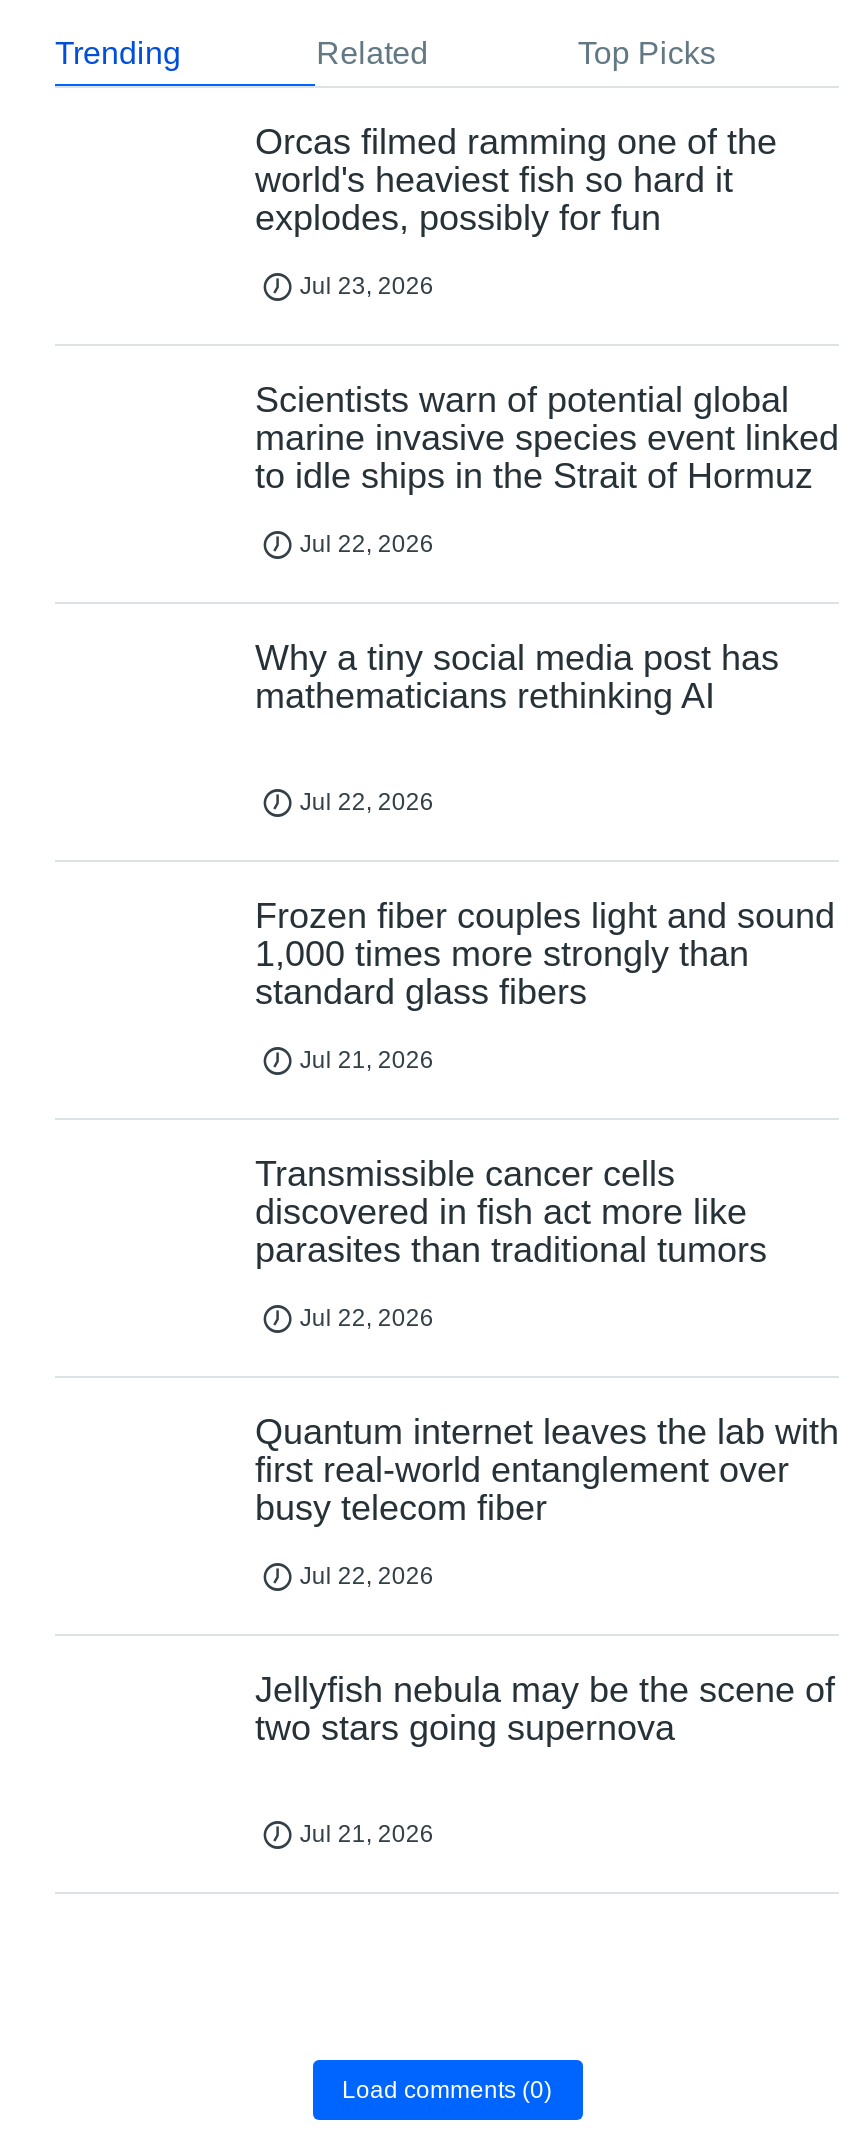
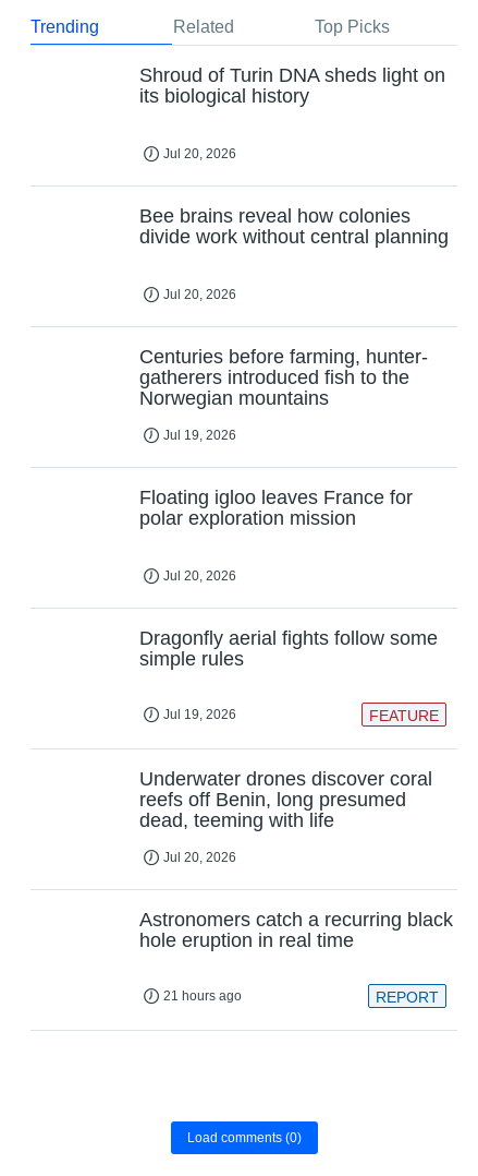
[255,123,777,239] Orcas filmed ramming one of the | world's heaviest fish so hard it | explodes, possibly for fun -> [139,65,445,107] Shroud of Turin DNA sheds light on | its biological history
[300,273,434,301] Jul 23, 2026 -> [164,147,237,162] Jul 20, 2026
[255,381,839,497] Scientists warn of potential global | marine invasive species event linked | to idle ships in the Strait of Hormuz -> [139,206,449,248] Bee brains reveal how colonies | divide work without central planning
[300,531,434,559] Jul 22, 2026 -> [164,287,237,303] Jul 20, 2026
[255,639,779,717] Why a tiny social media post has | mathematicians rethinking AI -> [139,346,428,410] Centuries before farming, hunter- | gatherers introduced fish to the | Norwegian mountains
[300,789,434,817] Jul 22, 2026 -> [164,428,237,443] Jul 19, 2026
[255,897,835,1013] Frozen fiber couples light and sound | 1,000 times more strongly than | standard glass fibers -> [139,487,413,530] Floating igloo leaves France for | polar exploration mission
[300,1047,434,1075] Jul 21, 2026 -> [164,569,237,584] Jul 20, 2026
[255,1155,767,1271] Transmissible cancer cells | discovered in fish act more like | parasites than traditional tumors -> [139,628,438,670] Dragonfly aerial fights follow some | simple rules
[300,1305,434,1333] Jul 22, 2026 -> [164,707,439,725] Jul 19, 2026 | FEATURE
[255,1413,839,1529] Quantum internet leaves the lab with | first real-world entanglement over | busy telecom fiber -> [139,768,432,832] Underwater drones discover coral | reefs off Benin, long presumed | dead, teeming with life
[300,1563,434,1591] Jul 22, 2026 -> [164,850,237,866] Jul 20, 2026
[255,1671,835,1749] Jellyfish nebula may be the scene of | two stars going supernova -> [139,909,453,952] Astronomers catch a recurring black | hole eruption in real time
[300,1821,434,1849] Jul 21, 2026 -> [164,988,439,1006] 21 hours ago | REPORT

